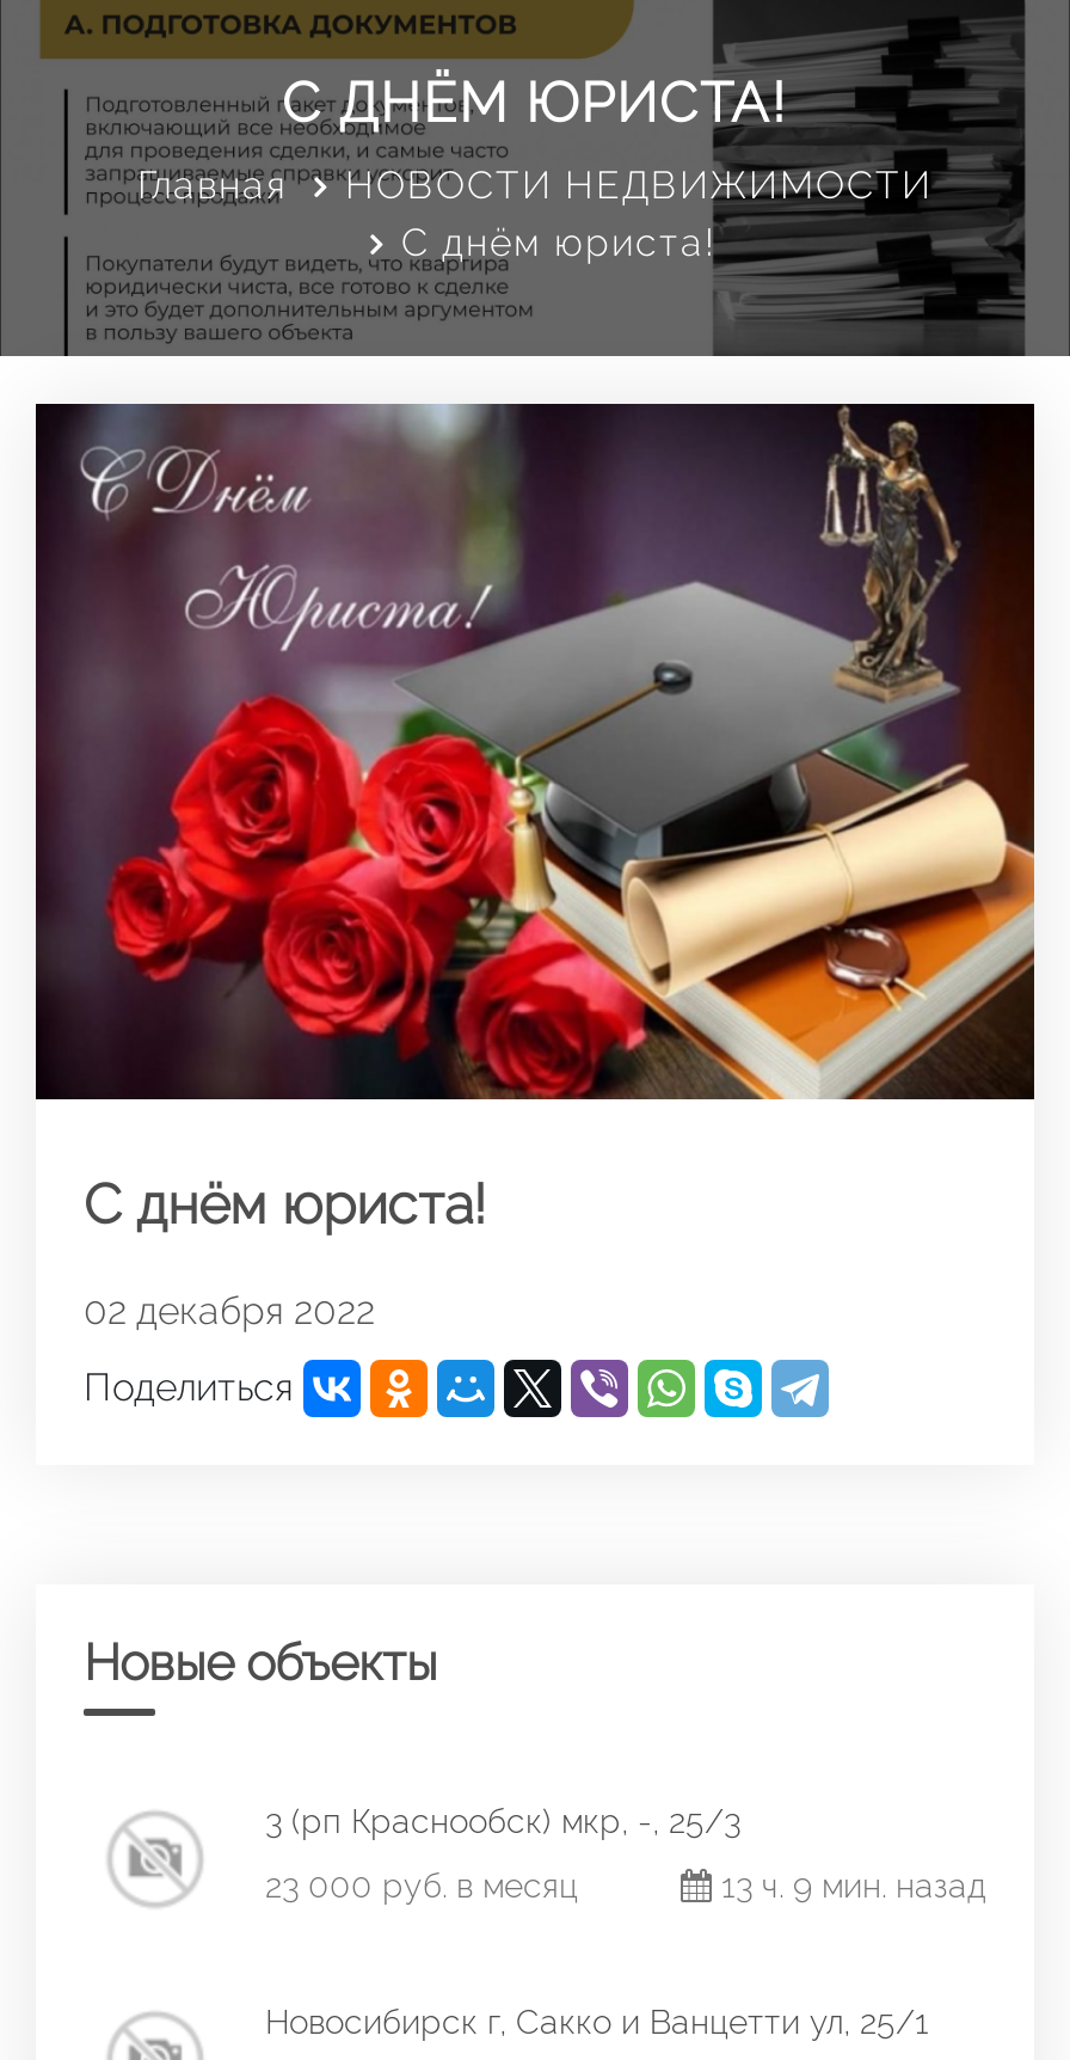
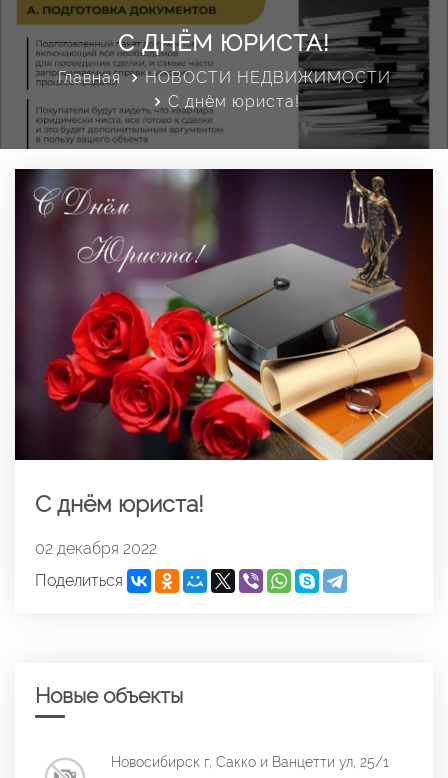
[265,1803,986,1906] 3 (рп Краснообск) мкр, -, 25/3 | 23 000 руб. в месяц | 13 ч. 9 мин. назад -> none

